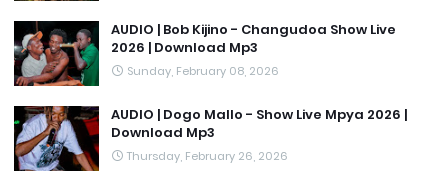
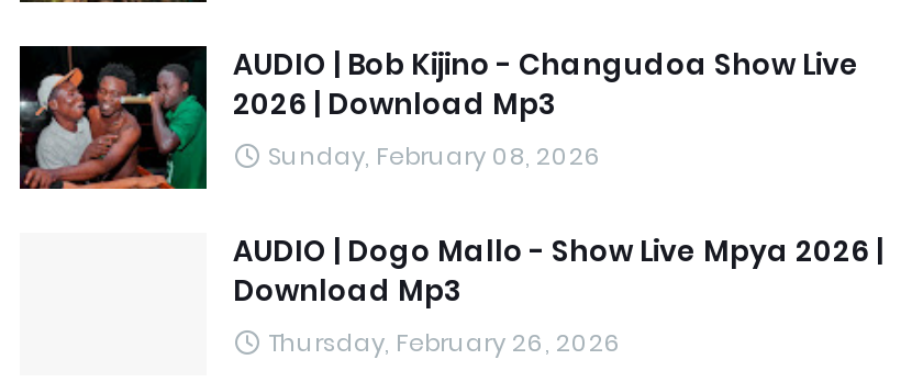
[13,105,100,172] [image] -> none

